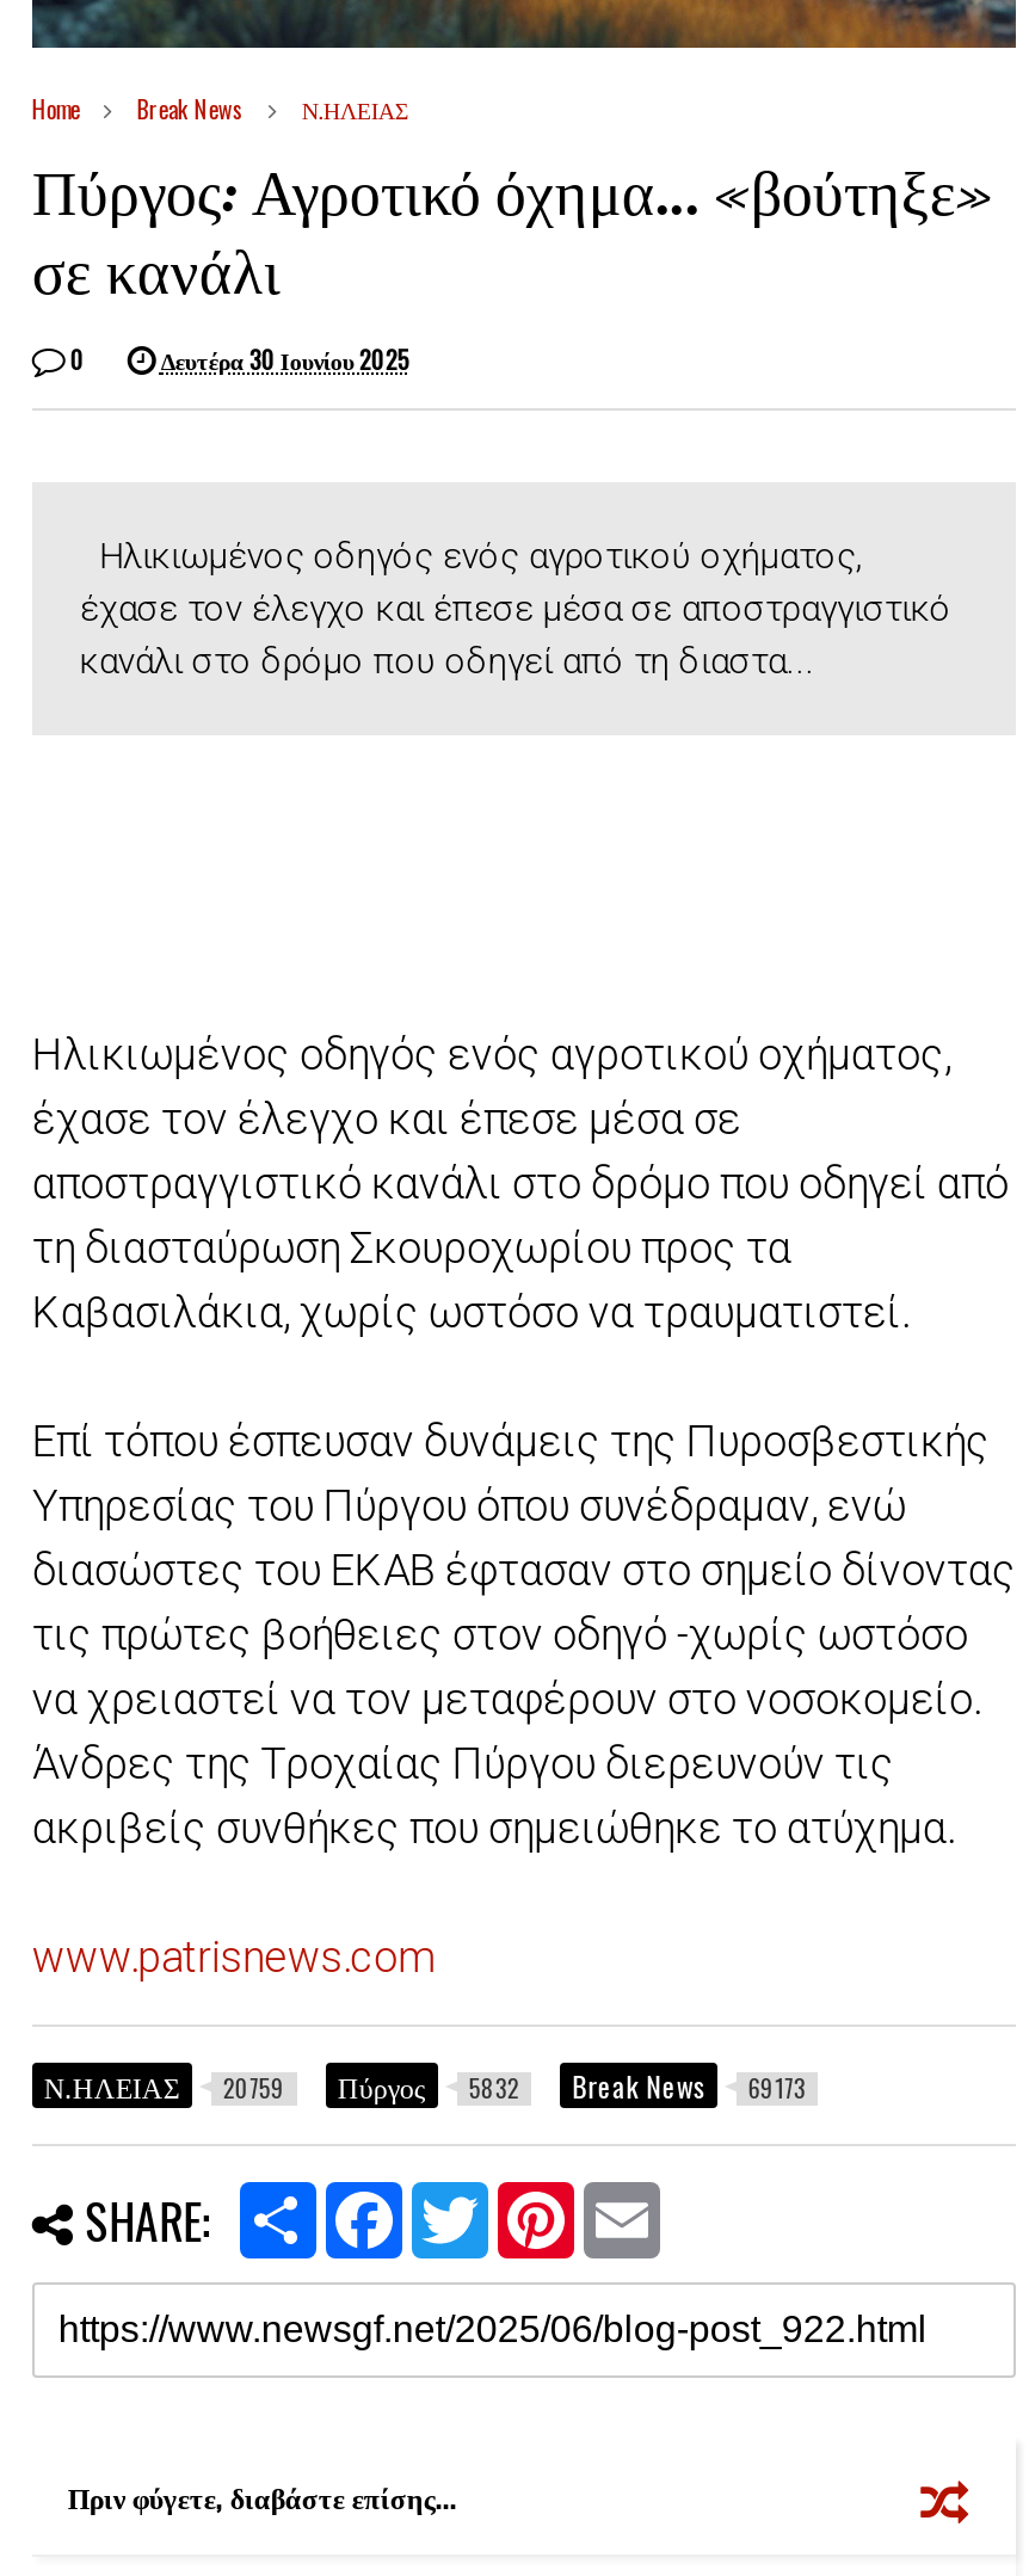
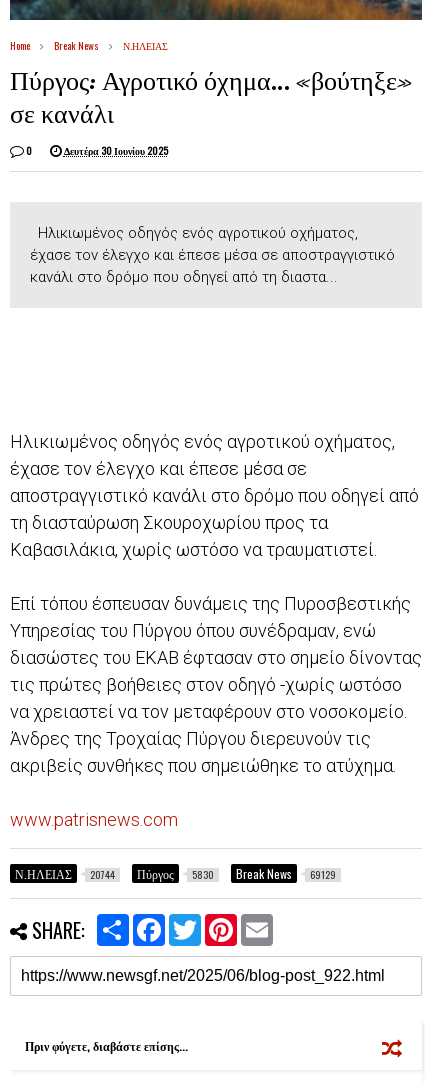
[223,2070,285,2106] 20759 -> [90,867,115,882] 20744
[469,2070,519,2106] 5832 -> [192,867,214,882] 5830
[748,2070,806,2106] 69173 -> [310,867,336,882] 69129

